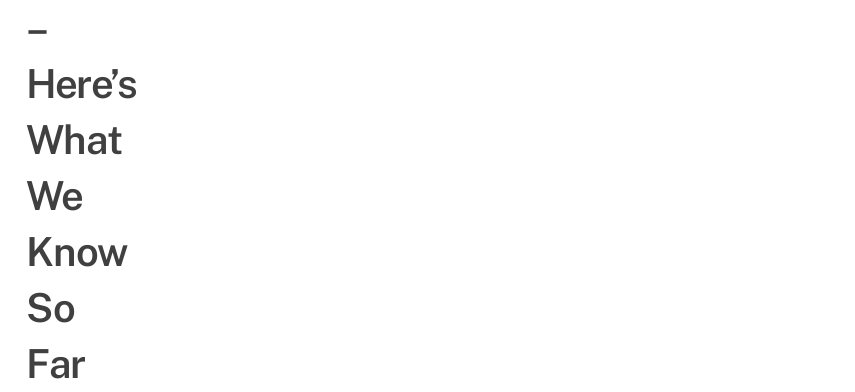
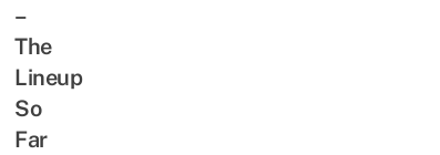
[26,59,136,275] Here’s | What | We | Know -> [14,33,82,90] The | Lineup

